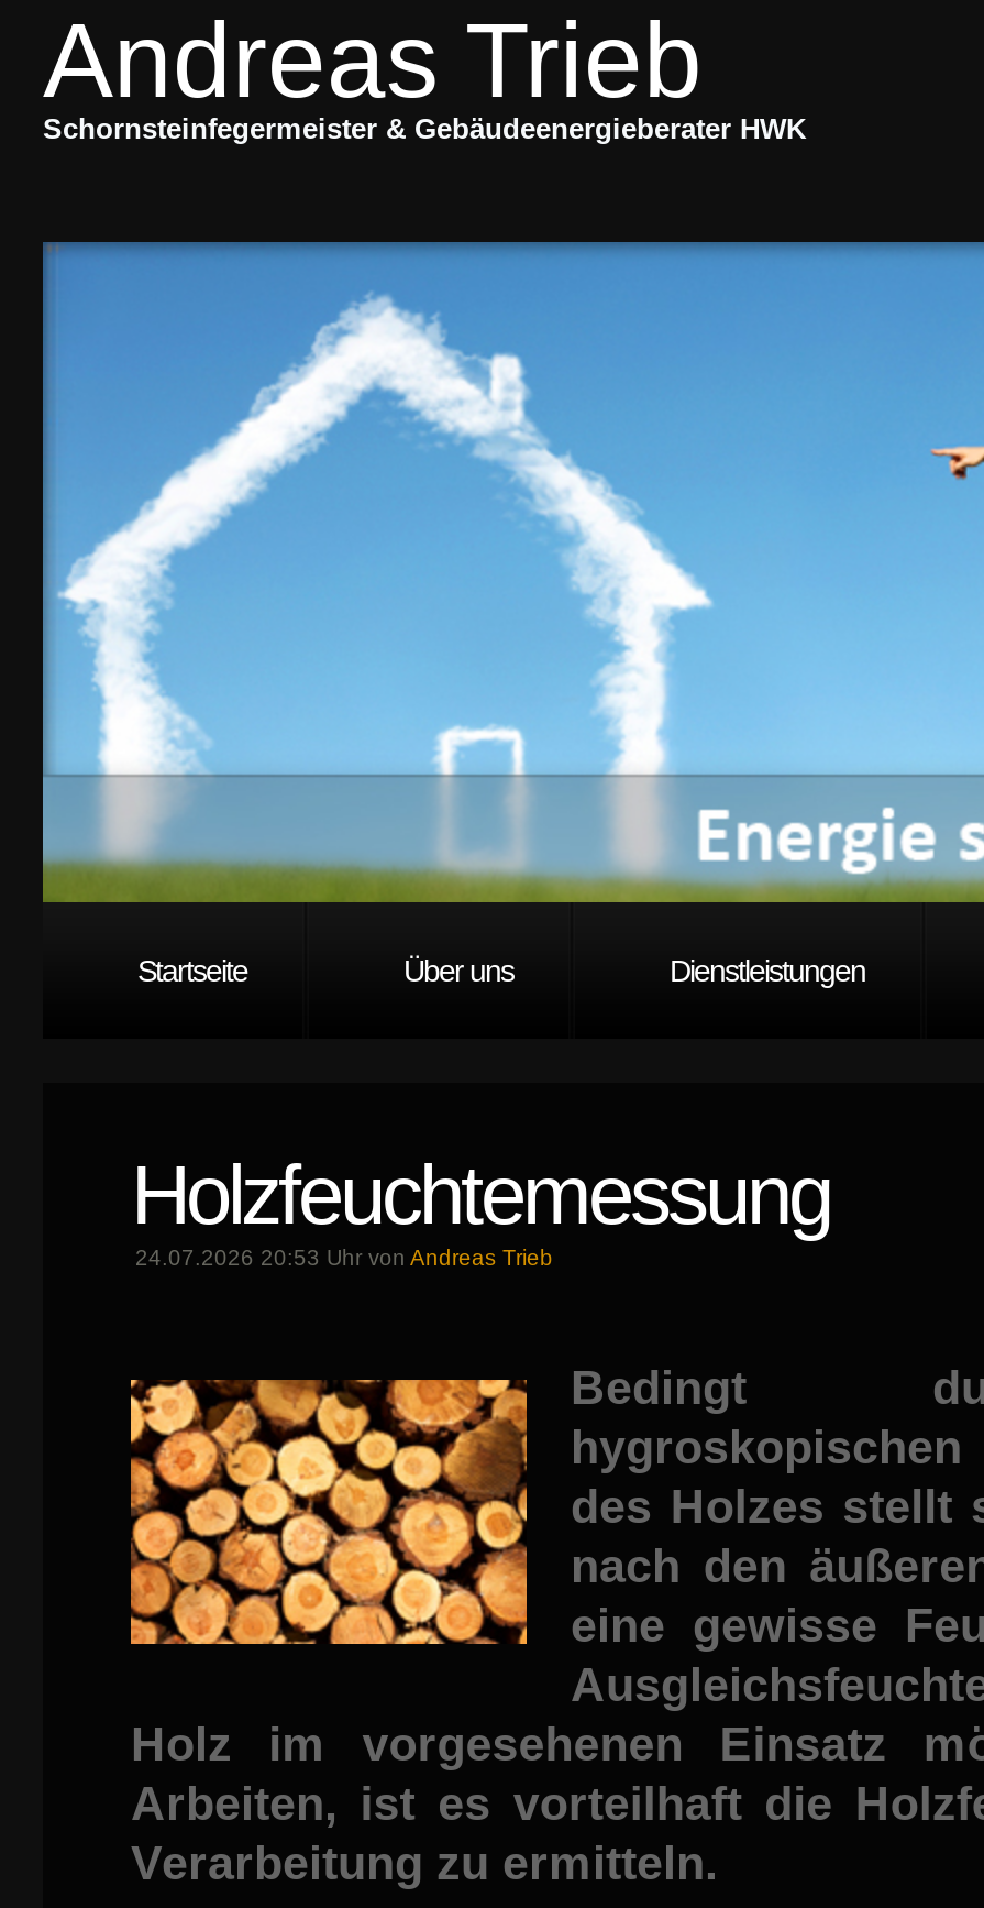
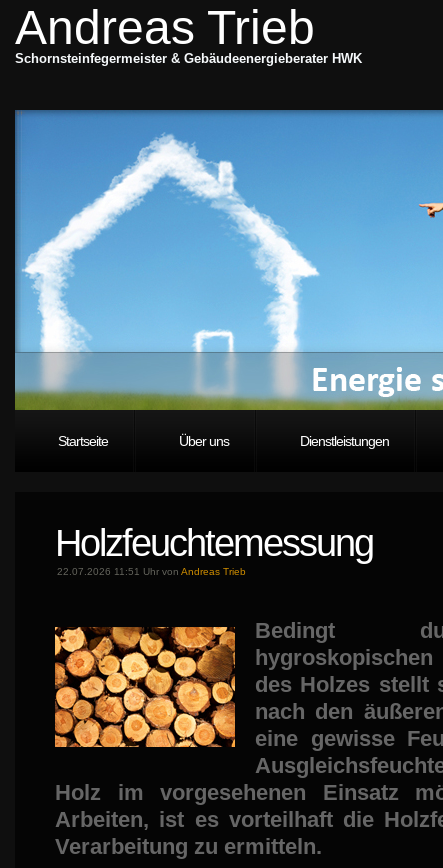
[135,1246,553,1270] 24.07.2026 20:53 Uhr von Andreas Trieb -> [57,566,246,577] 22.07.2026 11:51 Uhr von Andreas Trieb

